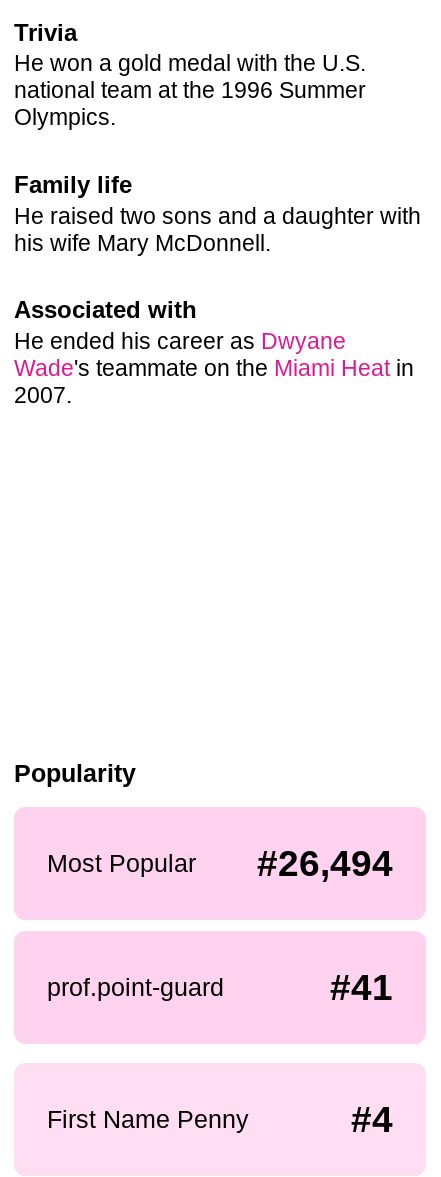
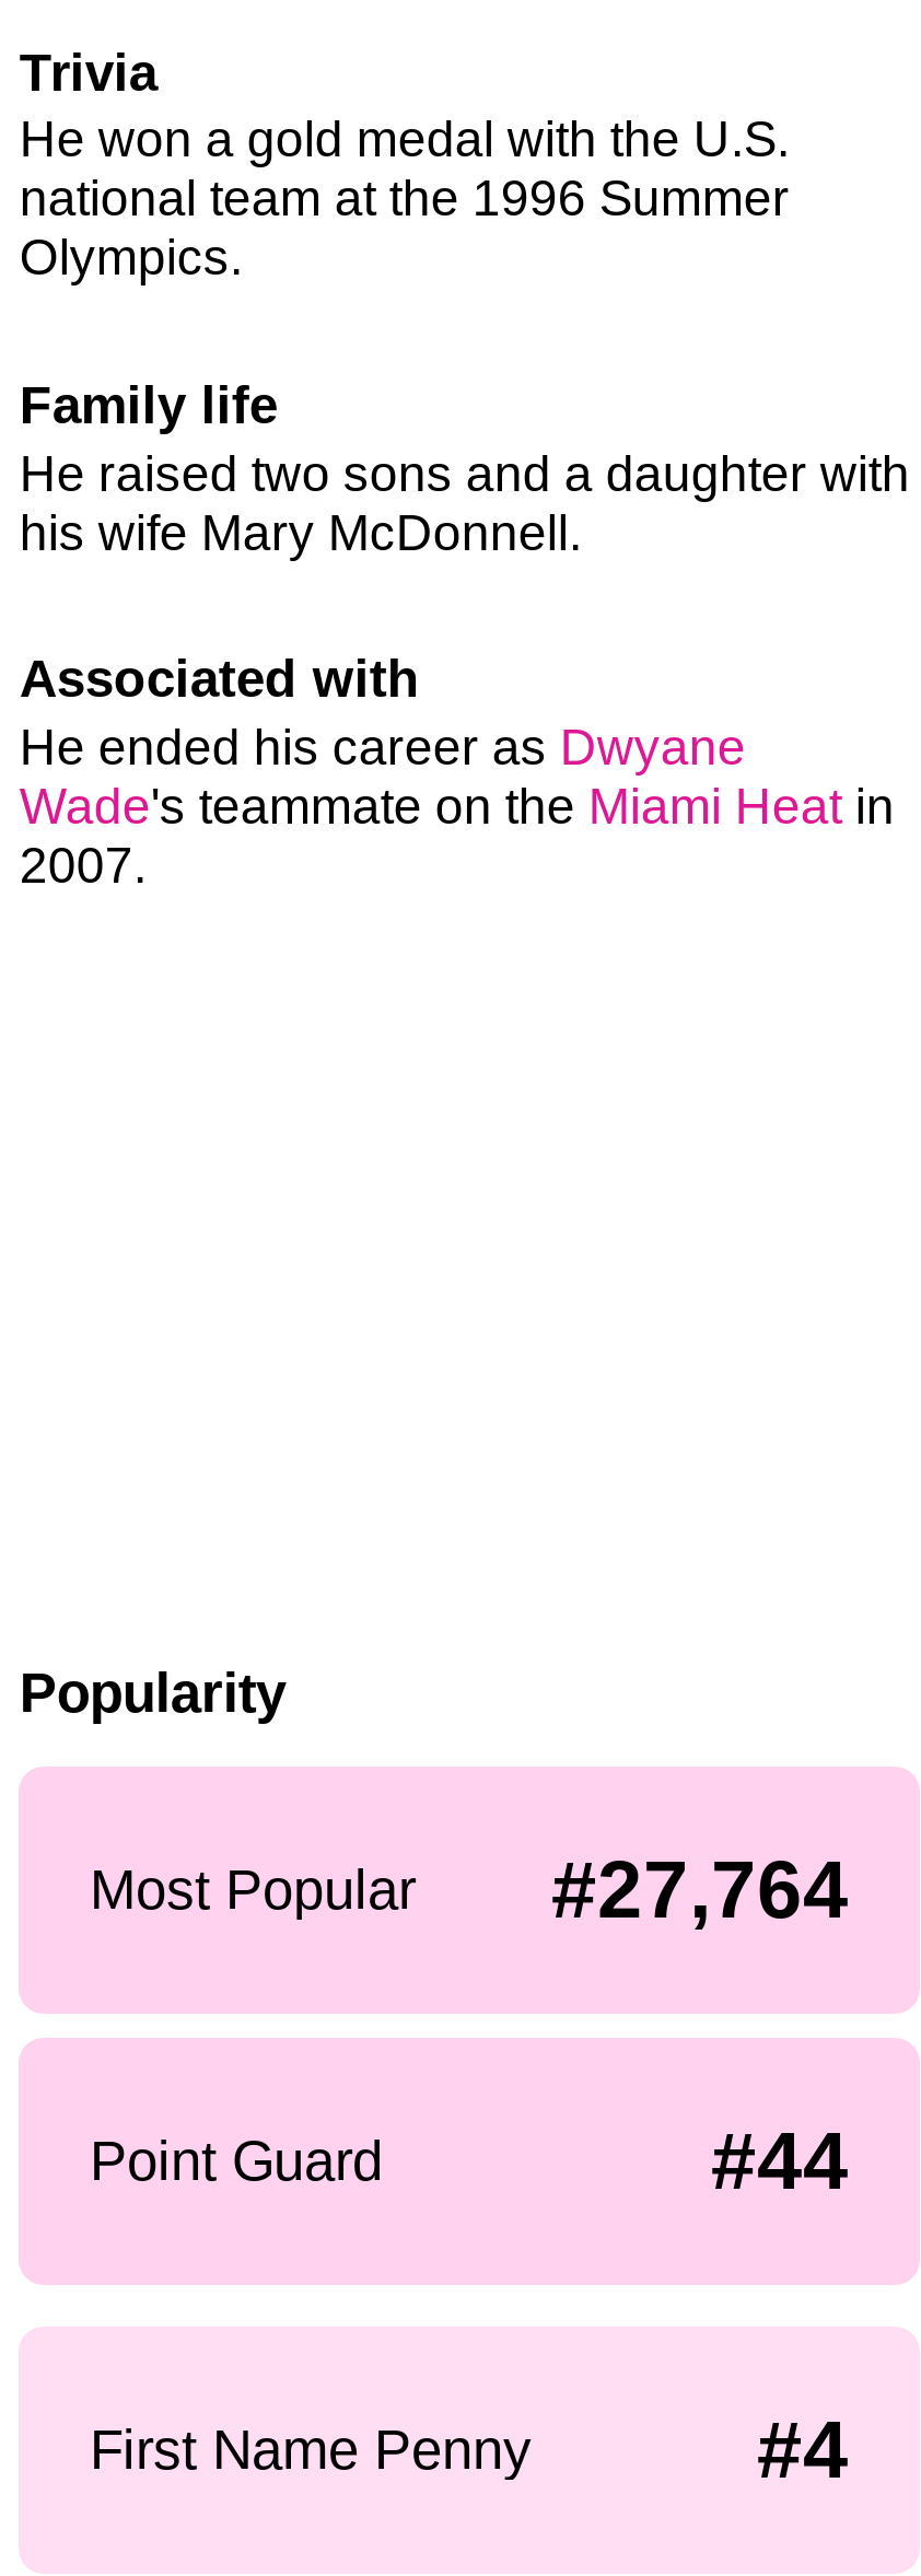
[257,843,393,884] #26,494 -> [551,1845,849,1935] #27,764
[46,967,393,1008] prof.point-guard | #41 -> [90,2117,849,2207] Point Guard | #44

